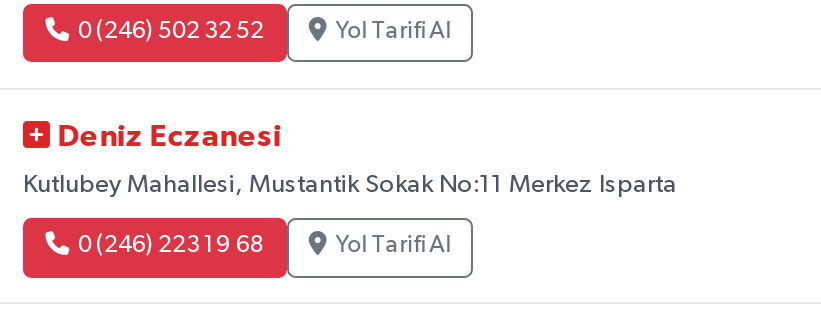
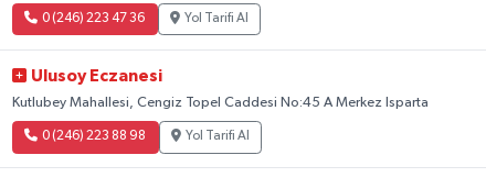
[78,20,264,44] 0 (246) 502 32 52 -> [42,12,145,25] 0 (246) 223 47 36
[57,121,281,151] Deniz Eczanesi -> [31,68,163,84] Ulusoy Eczanesi
[23,172,677,198] Kutlubey Mahallesi, Mustantik Sokak No:11 Merkez Isparta -> [12,96,429,110] Kutlubey Mahallesi, Cengiz Topel Caddesi No:45 A Merkez Isparta
[78,235,264,259] 0 (246) 223 19 68 -> [42,130,146,143] 0 (246) 223 88 98

